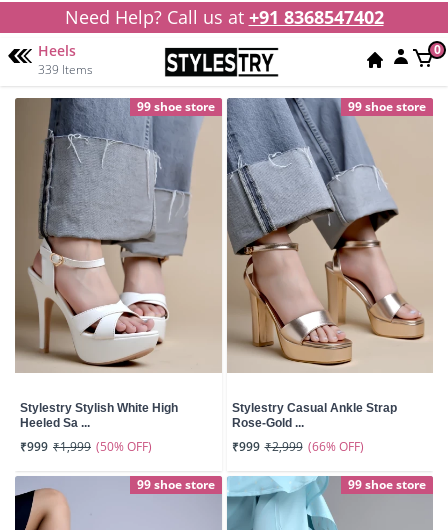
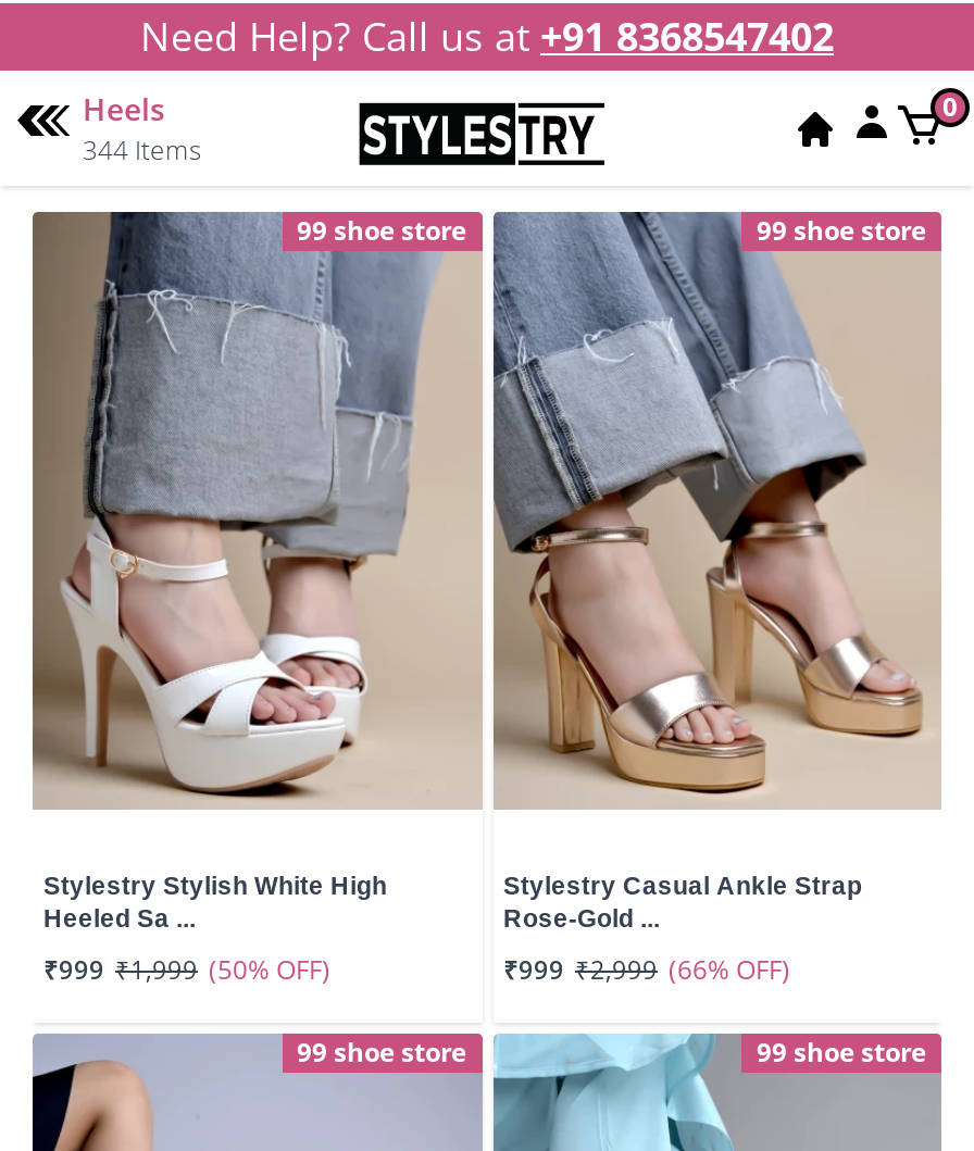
[38,61,93,78] 339 Items -> [83,132,202,168] 344 Items

